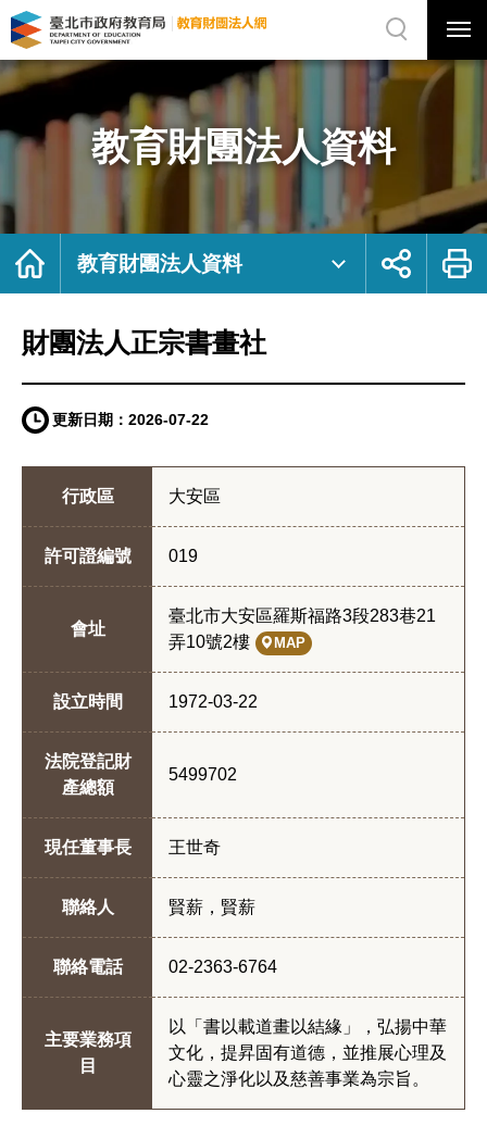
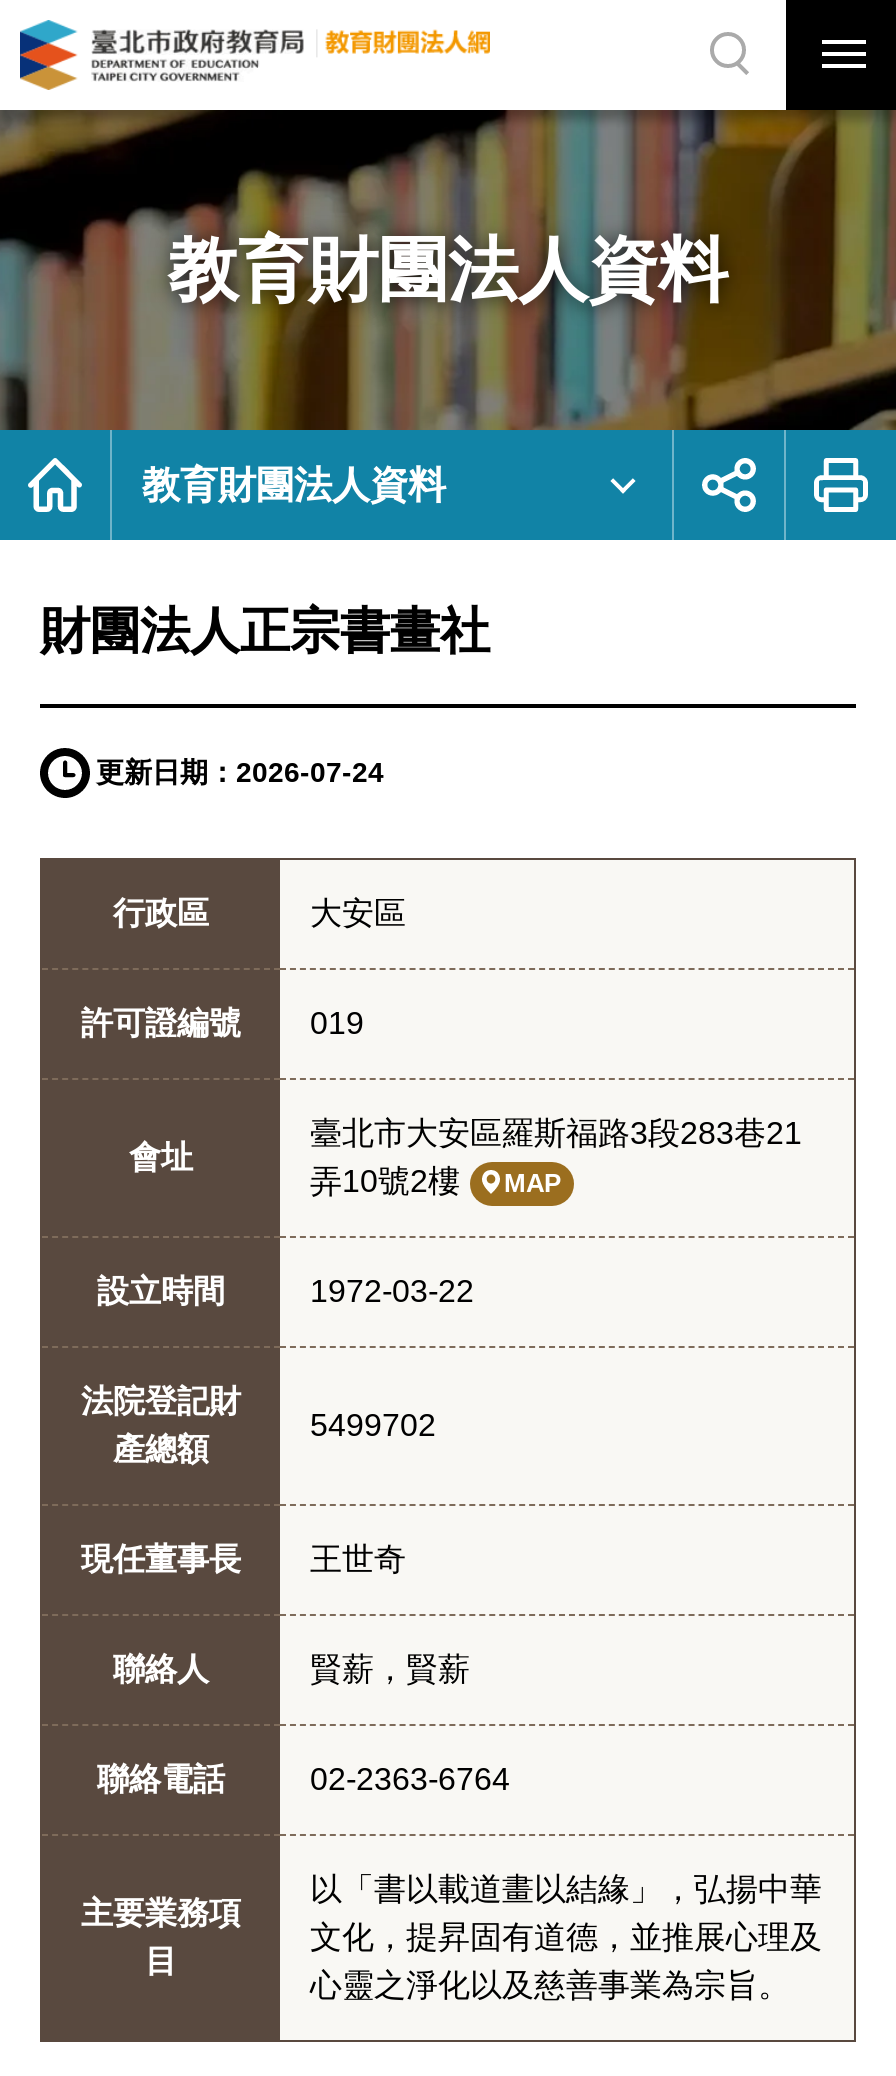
[52,411,209,428] 更新日期：2026-07-22 -> [96,756,384,788] 更新日期：2026-07-24

